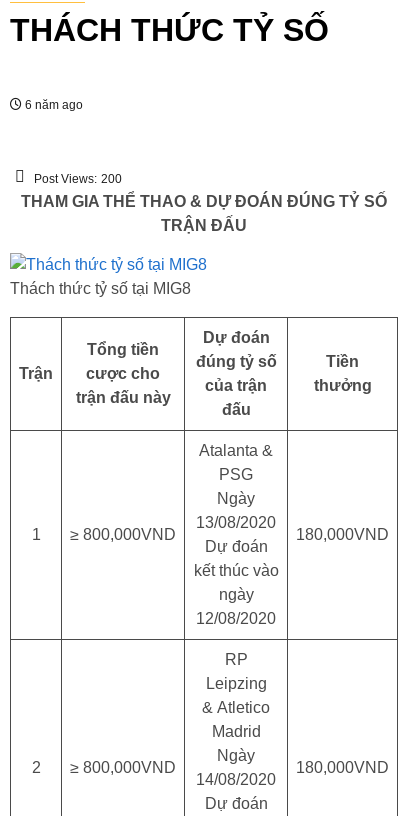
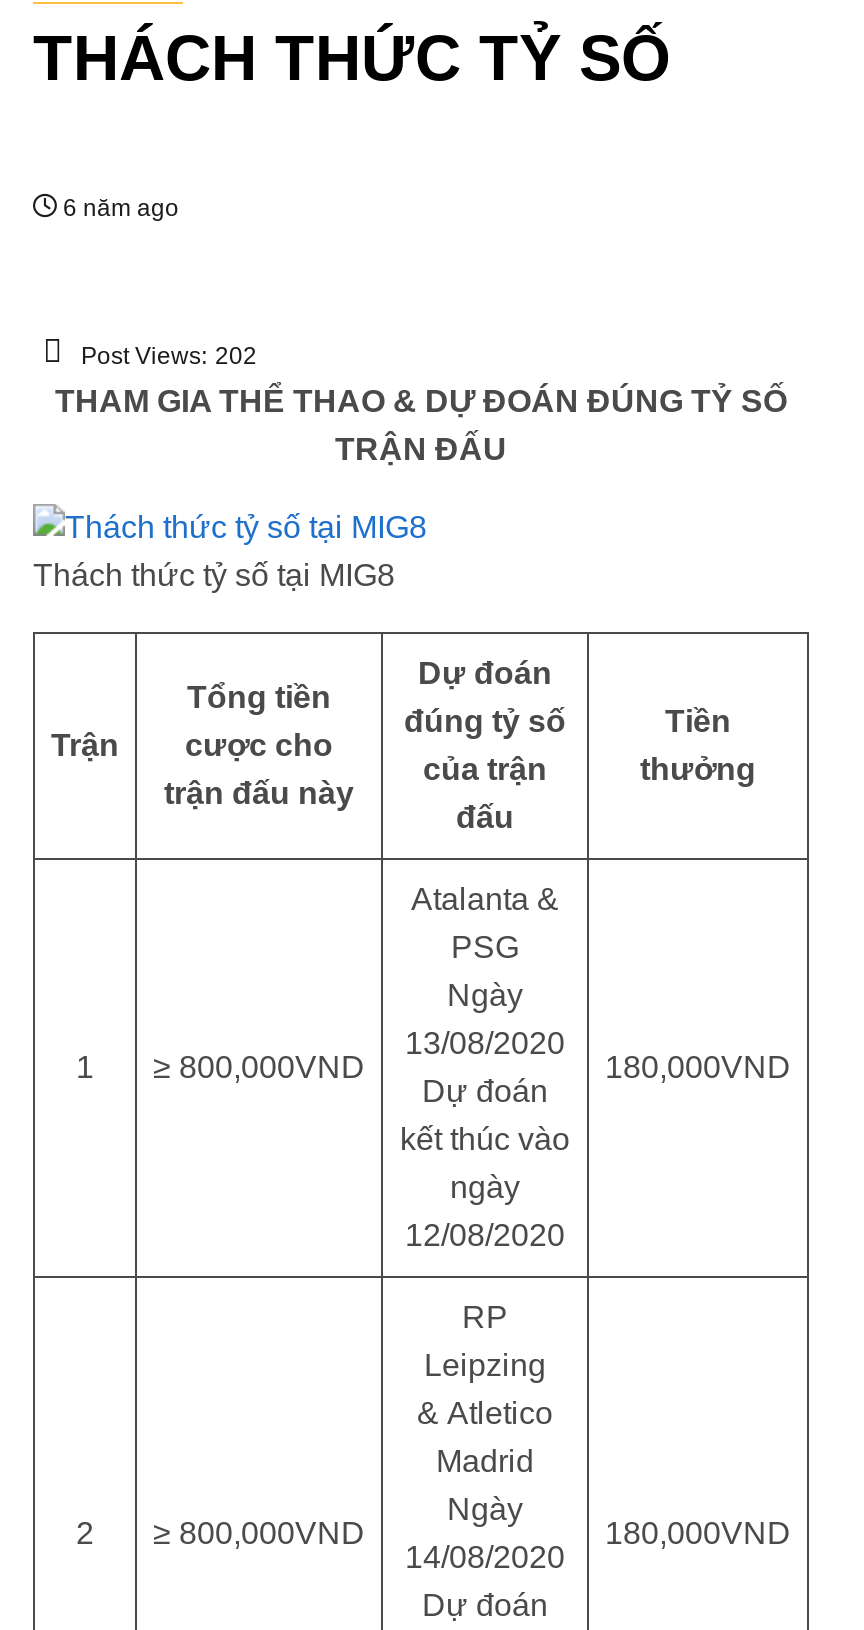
[34,172,122,186] Post Views: 200 -> [81,342,257,370] Post Views: 202

